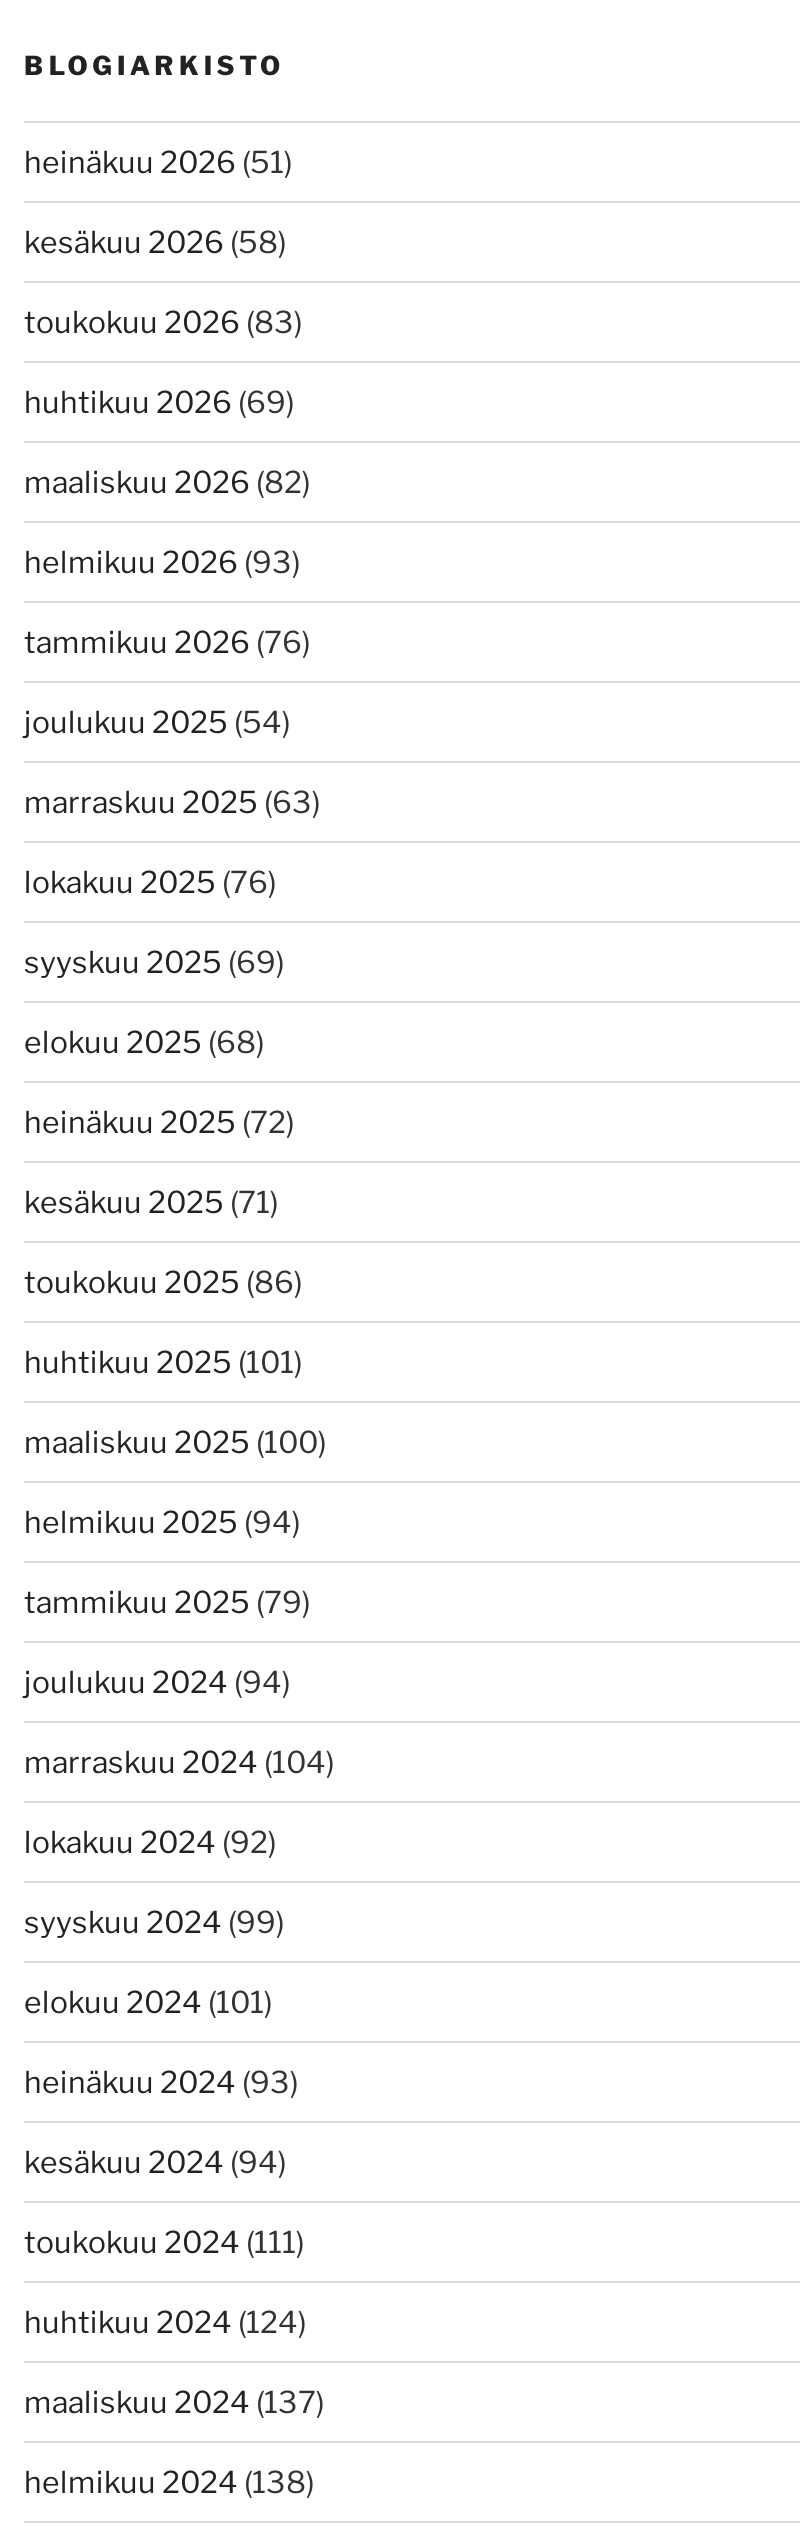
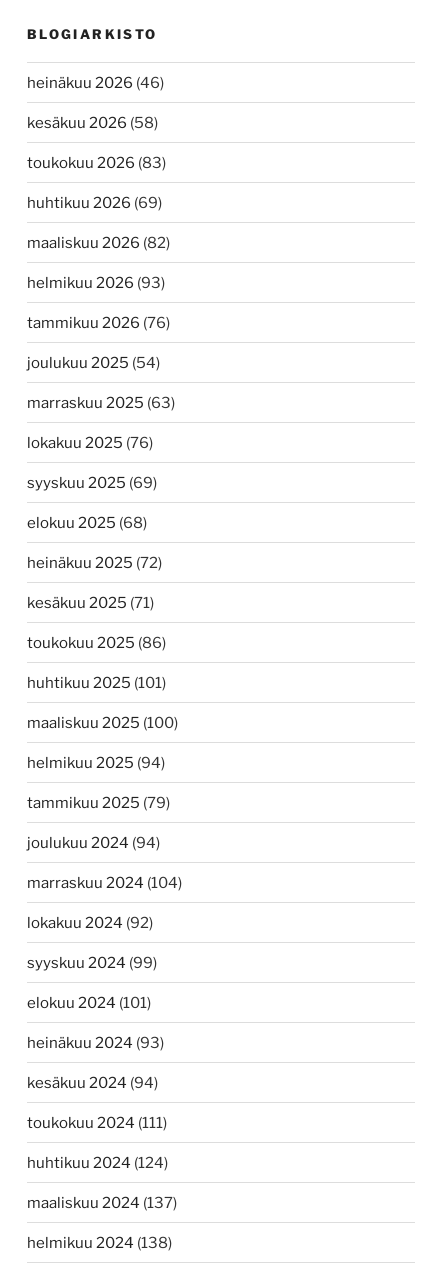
[24,145,292,181] heinäkuu 2026 (51) -> [27,74,164,92] heinäkuu 2026 (46)

